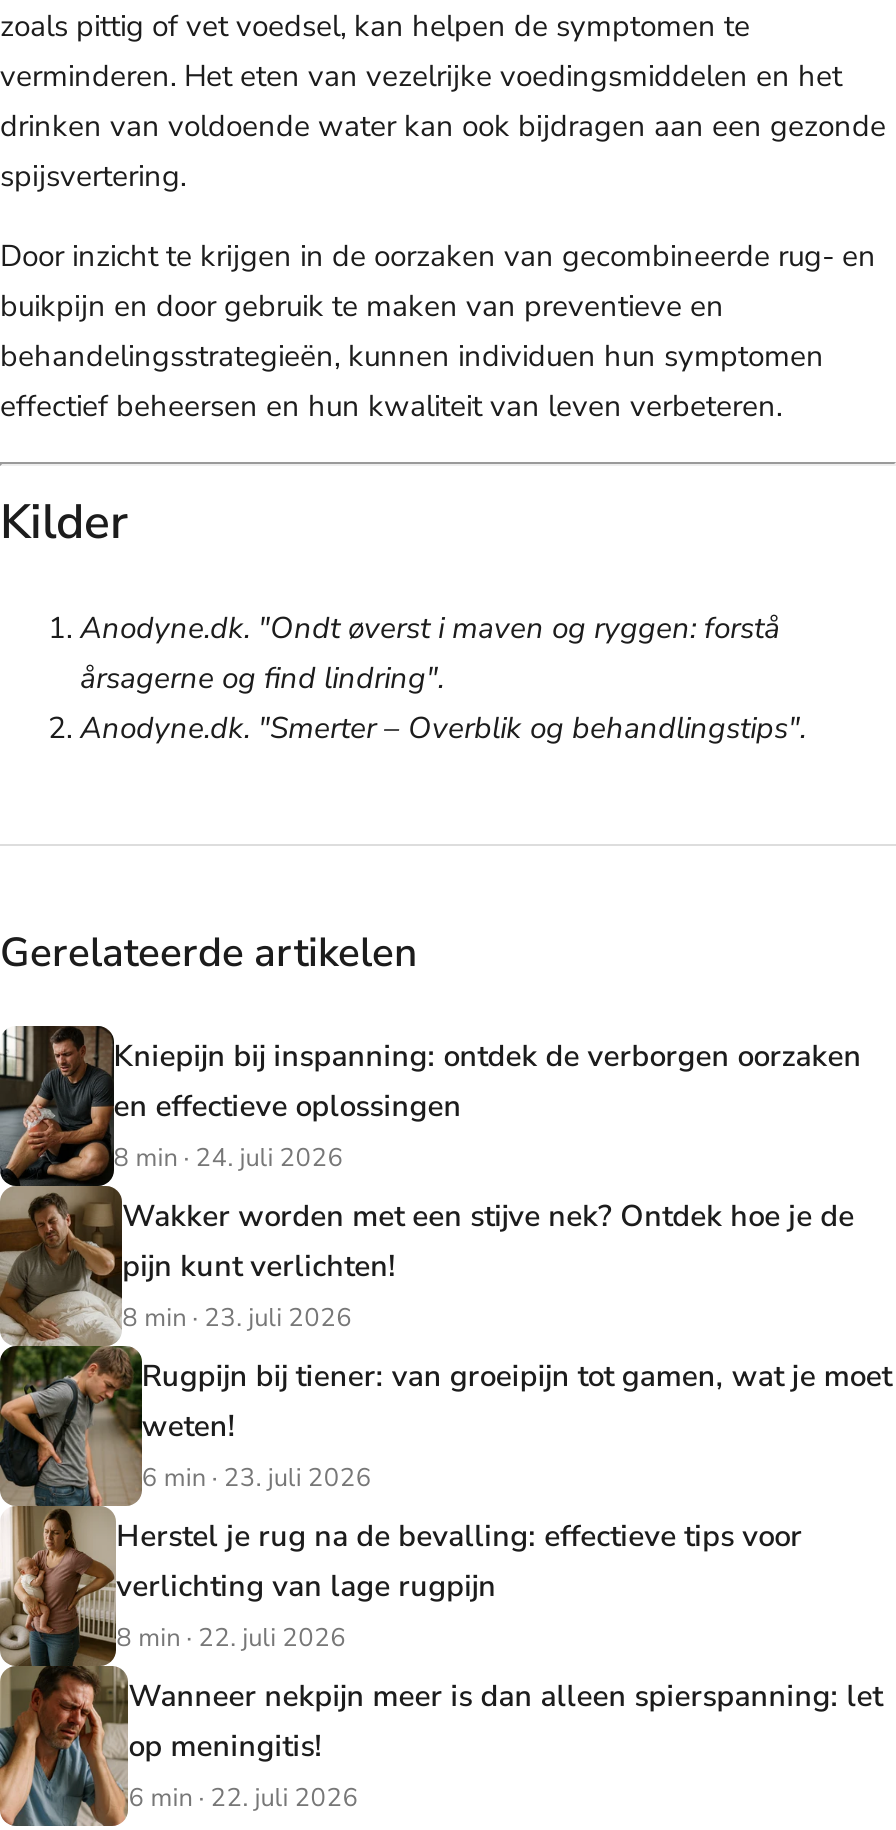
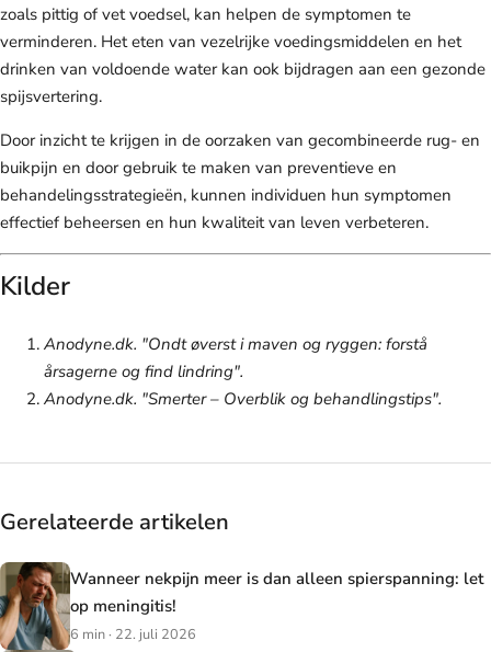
[6,1026,892,1666] [image] | Kniepijn bij inspanning: ontdek de verborgen oorzaken | en effectieve oplossingen | 8 min · 24. juli 2026 | Wakker worden met een stijve nek? Ontdek hoe je de | pijn kunt verlichten! | 8 min · 23. juli 2026 | Rugpijn bij tiener: van groeipijn tot gamen, wat je moet | weten! | 6 min · 23. juli 2026 | Herstel je rug na de bevalling: effectieve tips voor | verlichting van lage rugpijn | 8 min · 22. juli 2026 -> none

